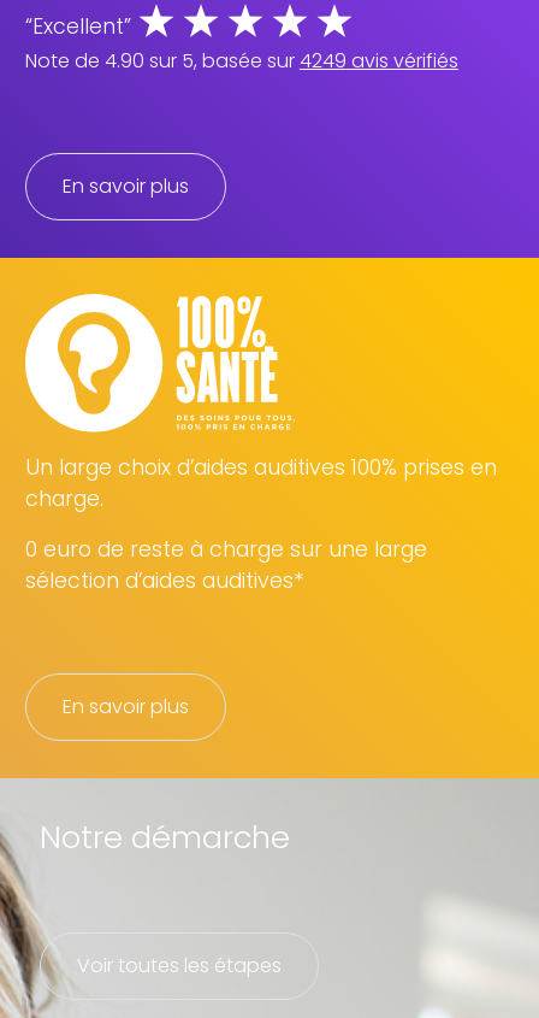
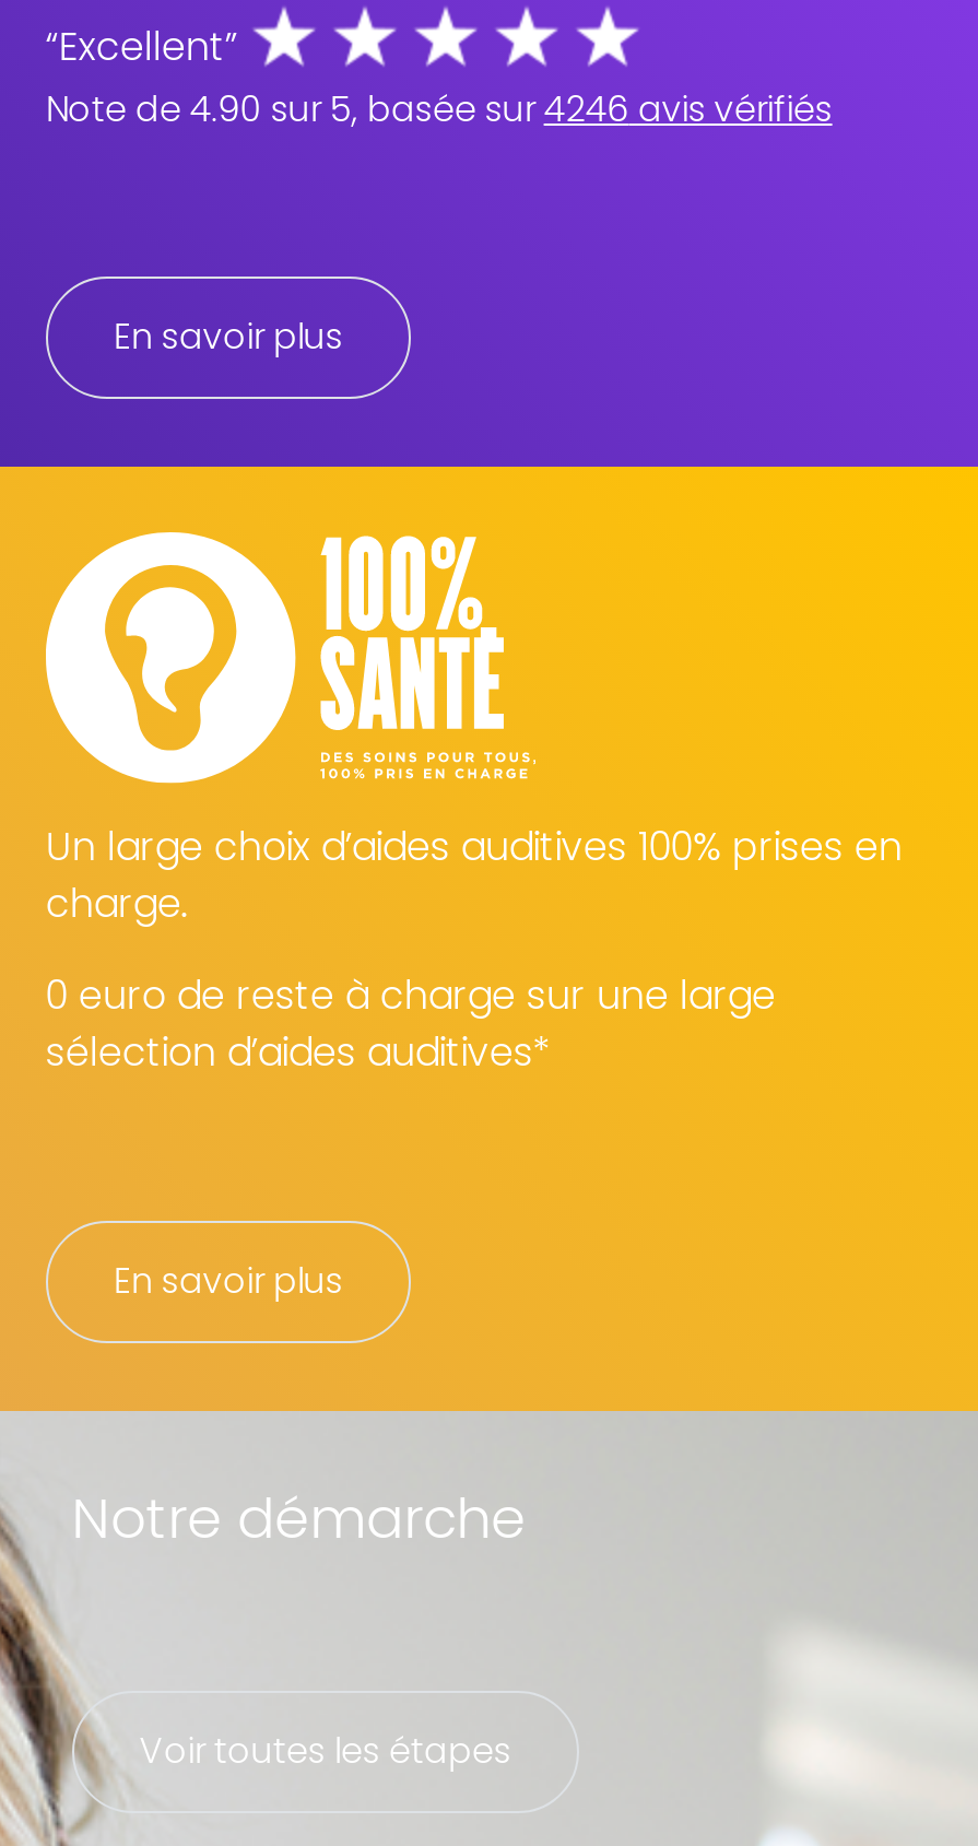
[25,47,458,75] Note de 4.90 sur 5, basée sur4249 avis vérifiés -> [45,85,832,135] Note de 4.90 sur 5, basée sur4246 avis vérifiés

